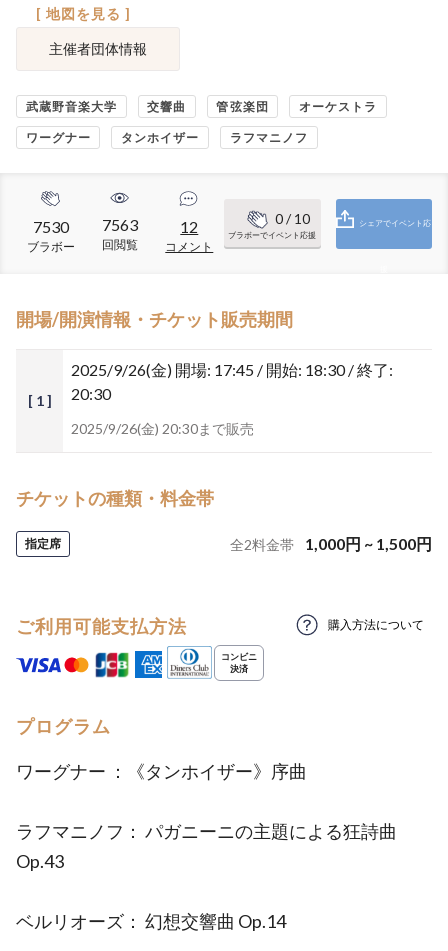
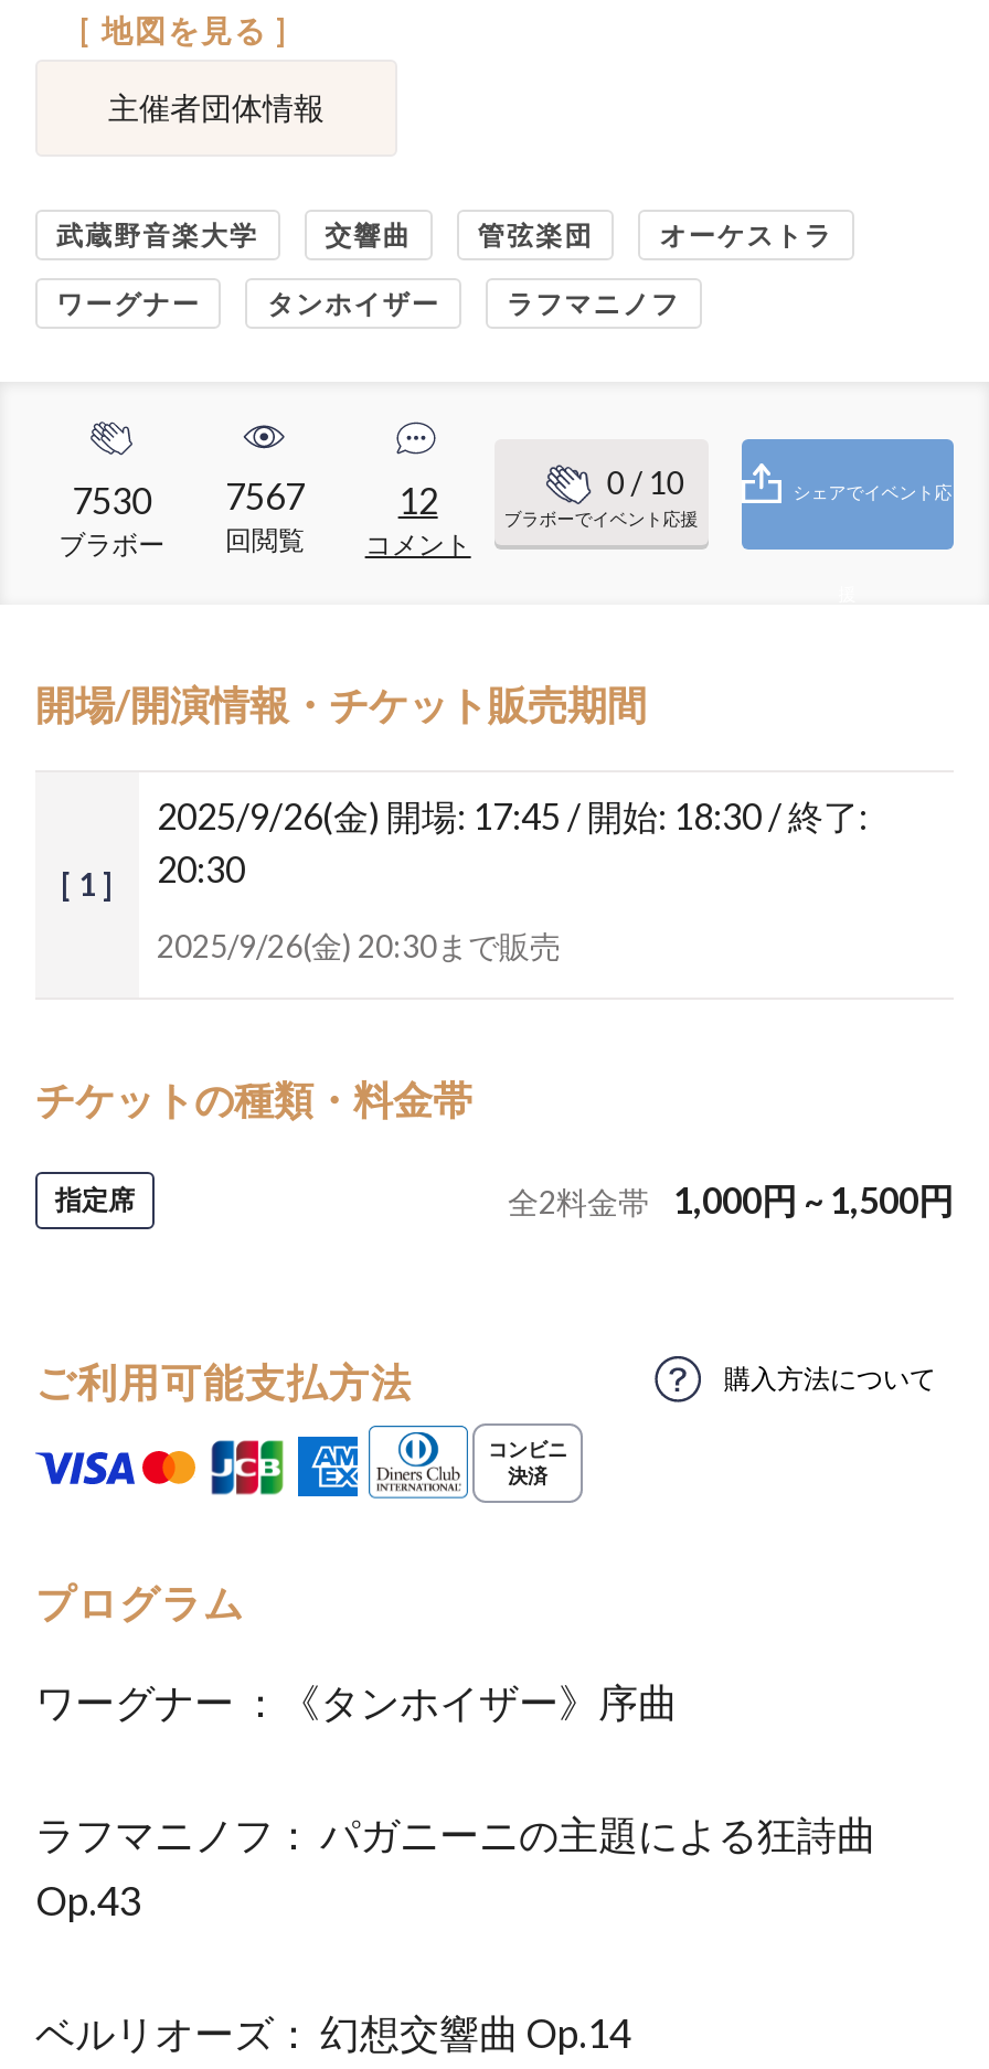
[33,215,138,235] 7530 7563 -> [72,474,305,520] 7530 7567

